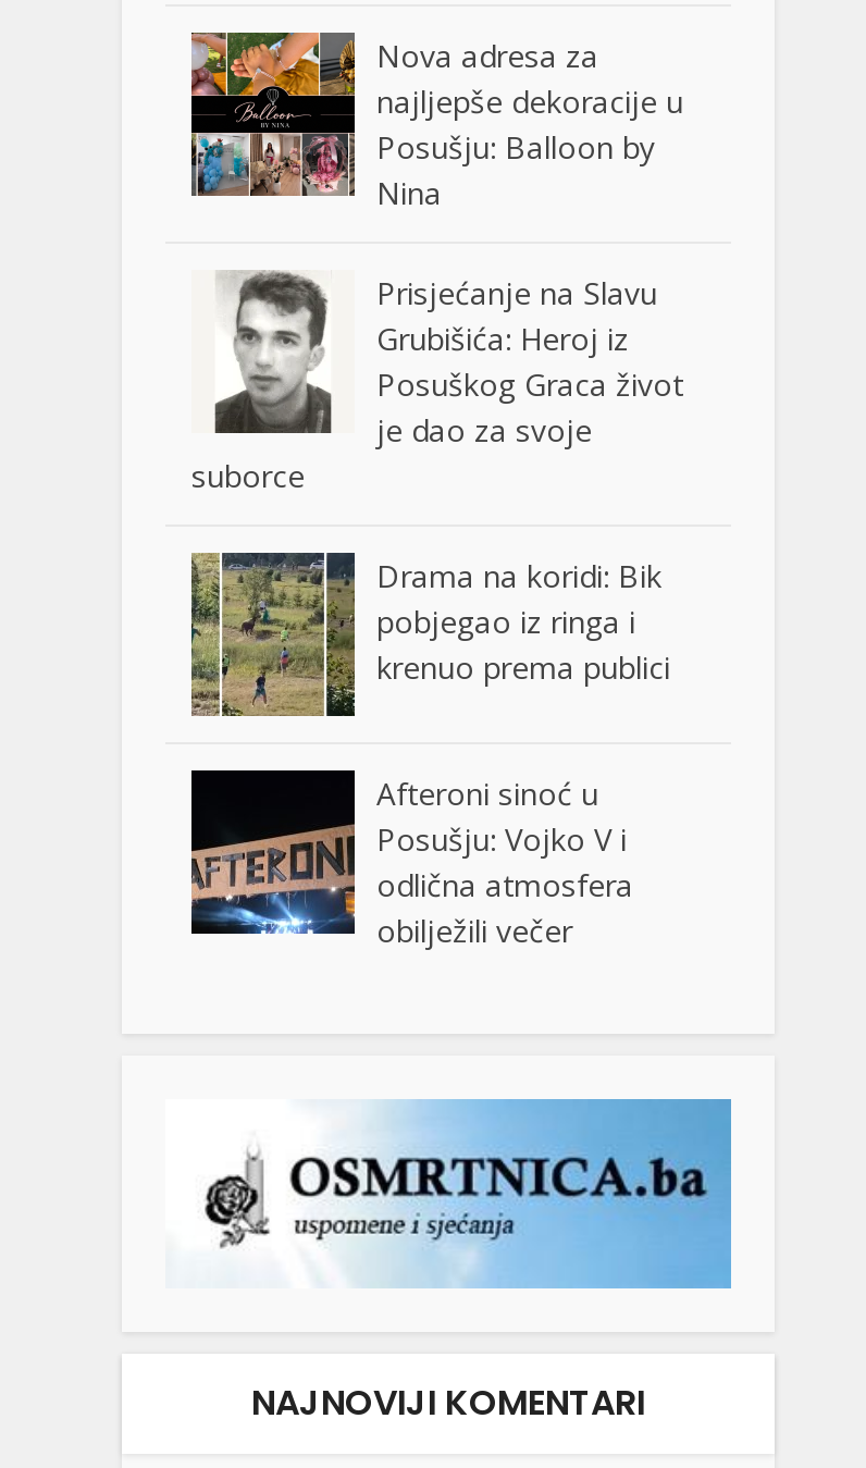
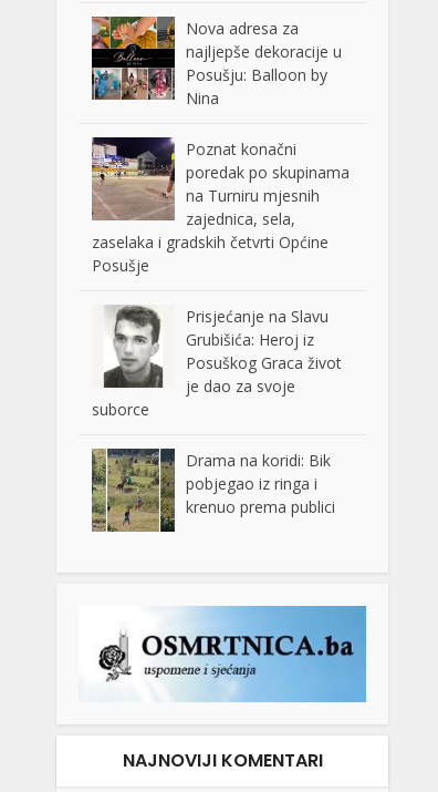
none -> [91,136,350,276] [image] | Poznat konačni | poredak po skupinama | na Turniru mjesnih | zajednica, sela, | zaselaka i gradskih četvrti Općine | Posušje
moved [191,267,683,689] -> [92,302,342,517]: [image] | Prisjećanje na Slavu | Grubišića: Heroj iz | ... | pobjegao iz ringa i | krenuo prema publici
[189,767,633,954] [image] | Afteroni sinoć u | Posušju: Vojko V i | odlična atmosfera | obilježili večer -> none

